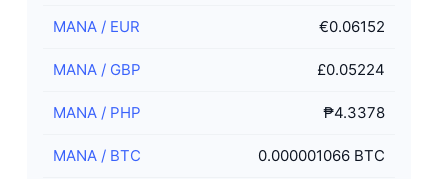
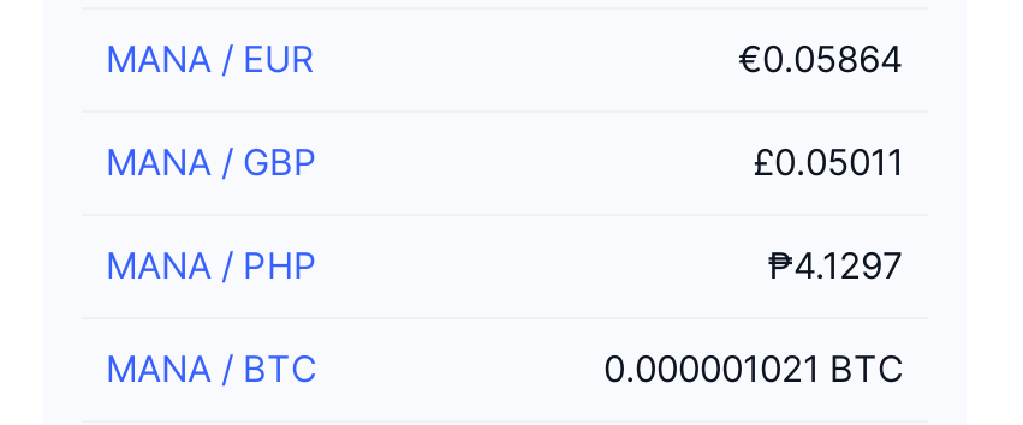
[319,17,385,36] €0.06152 -> [738,36,904,82] €0.05864
[317,60,385,79] £0.05224 -> [753,139,904,185] £0.05011
[323,103,385,122] ₱4.3378 -> [767,243,904,288] ₱4.1297
[258,146,385,165] 0.000001066 BTC -> [603,346,904,391] 0.000001021 BTC

